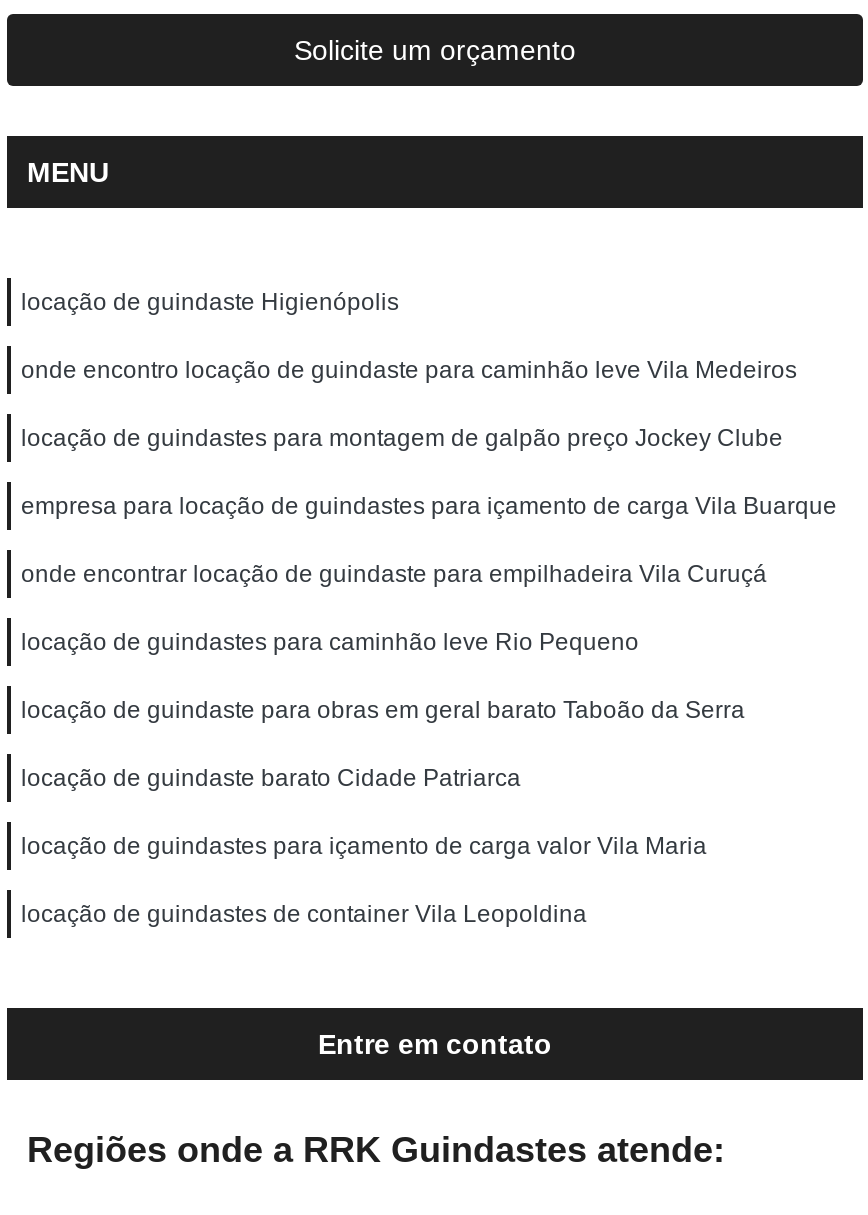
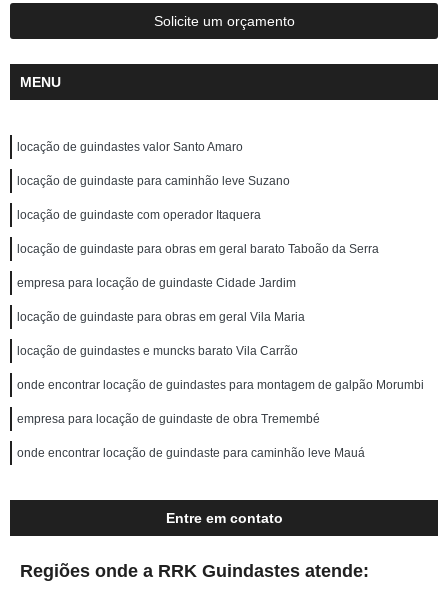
[21,289,837,657] locação de guindaste Higienópolis | onde encontro locação de guindaste para caminhão leve Vila Medeiros | locação de guindastes para montagem de galpão preço Jockey Clube | empresa para locação de guindastes para içamento de carga Vila Buarque | onde encontrar locação de guindaste para empilhadeira Vila Curuçá | locação de guindastes para caminhão leve Rio Pequeno -> [17,140,290,222] locação de guindastes valor Santo Amaro | locação de guindaste para caminhão leve Suzano | locação de guindaste com operador Itaquera
moved [21,697,745,725] -> [17,242,379,256]: locação de guindaste para obras em geral barato Taboão da Serra
[21,765,707,929] locação de guindaste barato Cidade Patriarca | locação de guindastes para içamento de carga valor Vila Maria | locação de guindastes de container Vila Leopoldina -> [17,276,424,460] empresa para locação de guindaste Cidade Jardim | locação de guindaste para obras em geral Vila Maria | locação de guindastes e muncks barato Vila Carrão | onde encontrar locação de guindastes para montagem de galpão Morumbi | empresa para locação de guindaste de obra Tremembé | onde encontrar locação de guindaste para caminhão leve Mauá

